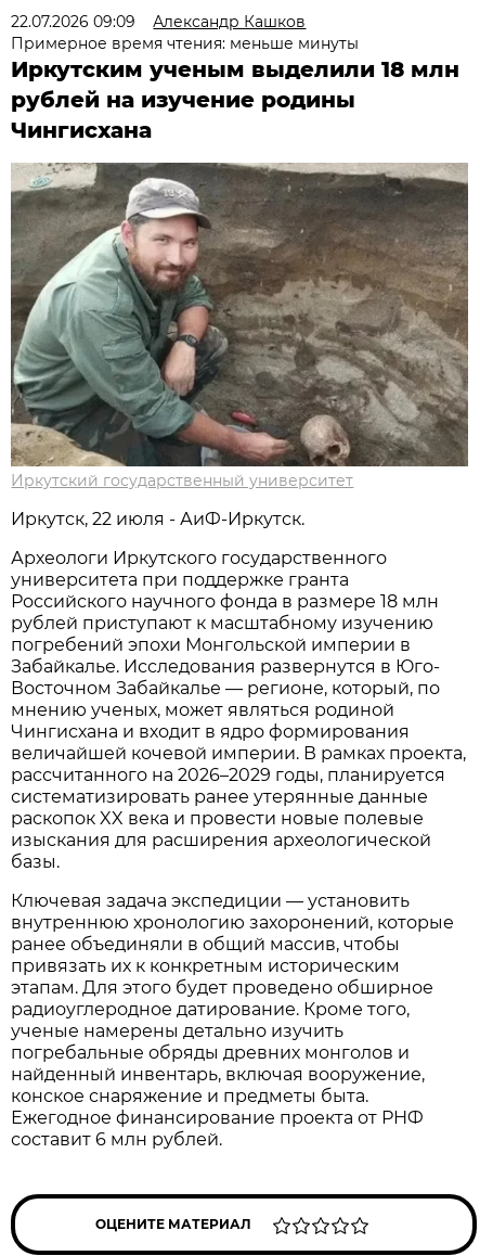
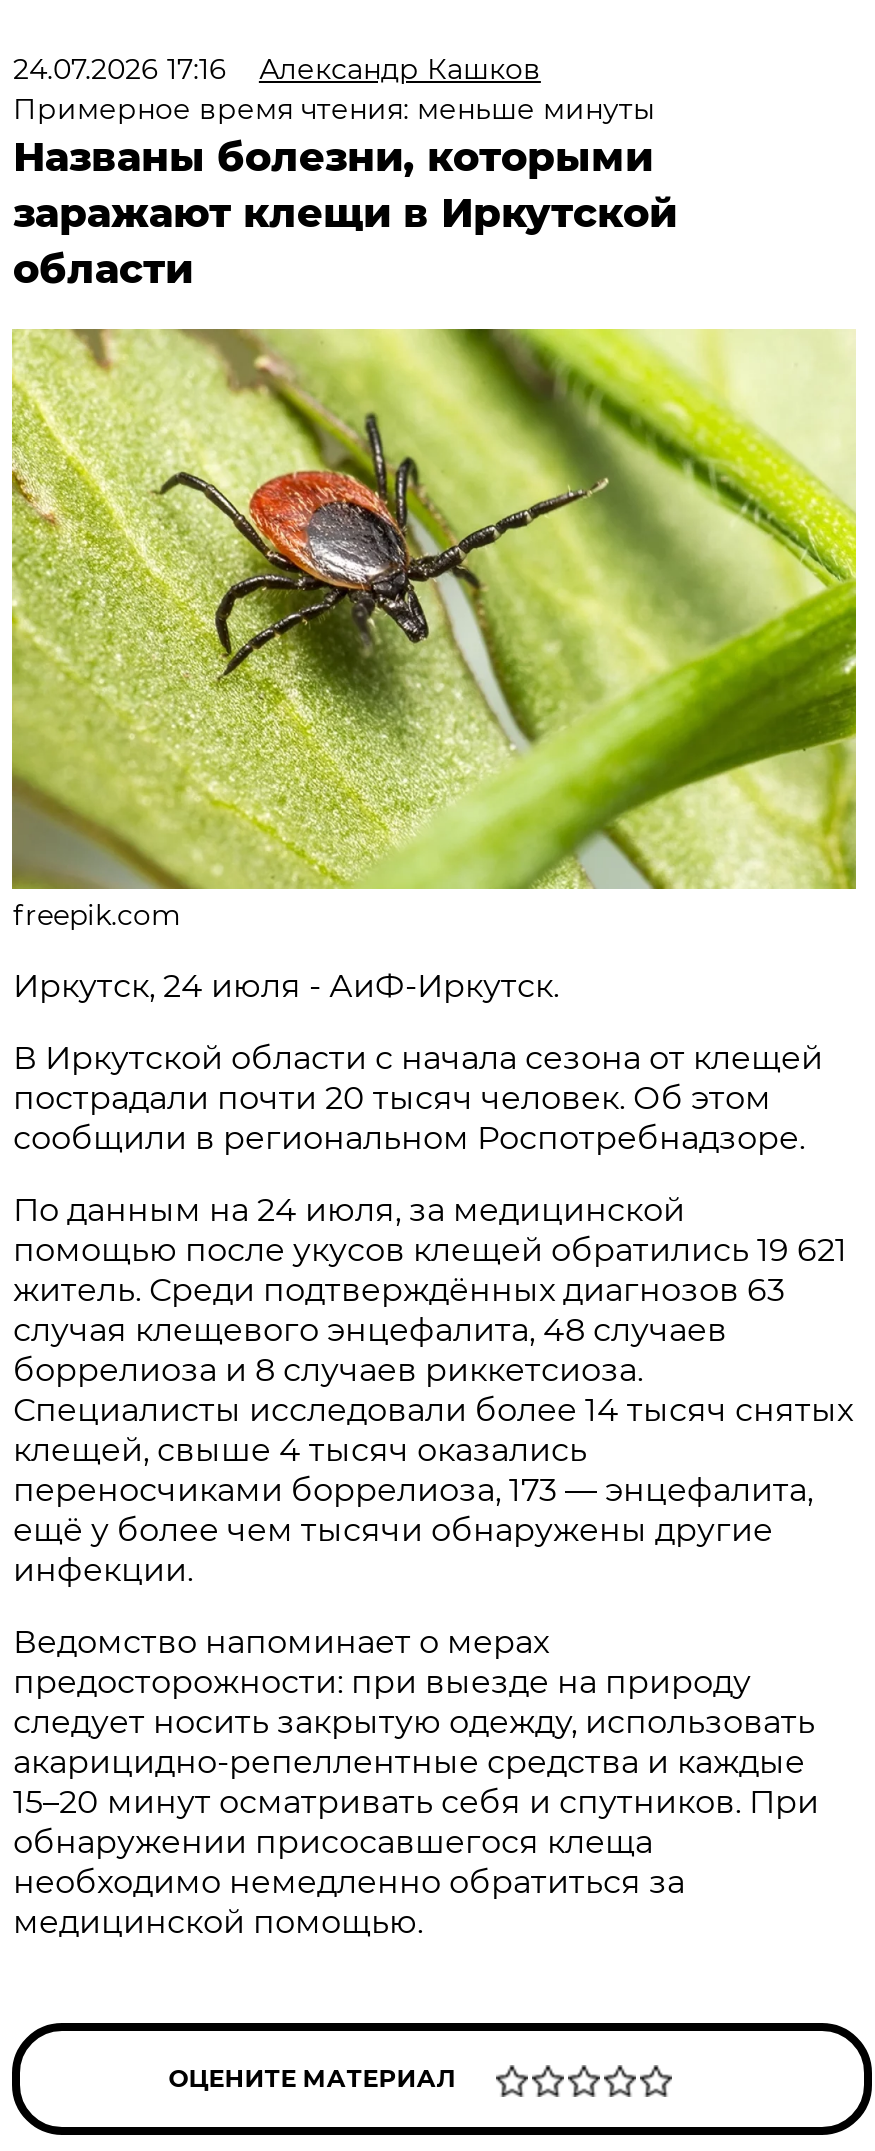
[11,12,306,31] 22.07.2026 09:09 Александр Кашков -> [13,51,541,87] 24.07.2026 17:16 Александр Кашков
[11,56,460,143] Иркутским ученым выделили 18 млн | рублей на изучение родины | Чингисхана -> [13,133,677,293] Названы болезни, которыми | заражают клещи в Иркутской | области
[10,163,469,1150] [image] | Иркутский государственный университет | Иркутск, 22 июля - АиФ-Иркутск. | Археологи Иркутского государственного | университета при поддержке гранта | Российского научного фонда в размере 18 млн | рублей приступают к масштабному изучению | погребений эпохи Монгольской империи в | Забайкалье. Исследования развернутся в Юго- | Восточном Забайкалье — регионе, который, по | мнению ученых, может являться родиной | Чингисхана и входит в ядро формирования | величайшей кочевой империи. В рамках проекта, | рассчитанного на 2026–2029 годы, планируется | систематизировать ранее утерянные данные | раскопок XX века и провести новые полевые | изыскания для расширения археологической | базы. | Ключевая задача экспедиции — установить | внутреннюю хронологию захоронений, которые | ранее объединяли в общий массив, чтобы | привязать их к конкретным историческим | этапам. Для этого будет проведено обширное | радиоуглеродное датирование. Кроме того, | ученые намерены детально изучить | погребальные обряды древних монголов и | найденный инвентарь, включая вооружение, | конское снаряжение и предметы быта. | Ежегодное финансирование проекта от РНФ | составит 6 млн рублей. -> [10,327,858,1942] [image] | freepik.com | Иркутск, 24 июля - АиФ-Иркутск. | В Иркутской области с начала сезона от клещей | пострадали почти 20 тысяч человек. Об этом | сообщили в региональном Роспотребнадзоре. | По данным на 24 июля, за медицинской | помощью после укусов клещей обратились 19 621 | житель. Среди подтверждённых диагнозов 63 | случая клещевого энцефалита, 48 случаев | боррелиоза и 8 случаев риккетсиоза. | Специалисты исследовали более 14 тысяч снятых | клещей, свыше 4 тысяч оказались | переносчиками боррелиоза, 173 — энцефалита, | ещё у более чем тысячи обнаружены другие | инфекции. | Ведомство напоминает о мерах | предосторожности: при выезде на природу | следует носить закрытую одежду, использовать | акарицидно-репеллентные средства и каждые | 15–20 минут осматривать себя и спутников. При | обнаружении присосавшегося клеща | необходимо немедленно обратиться за | медицинской помощью.

